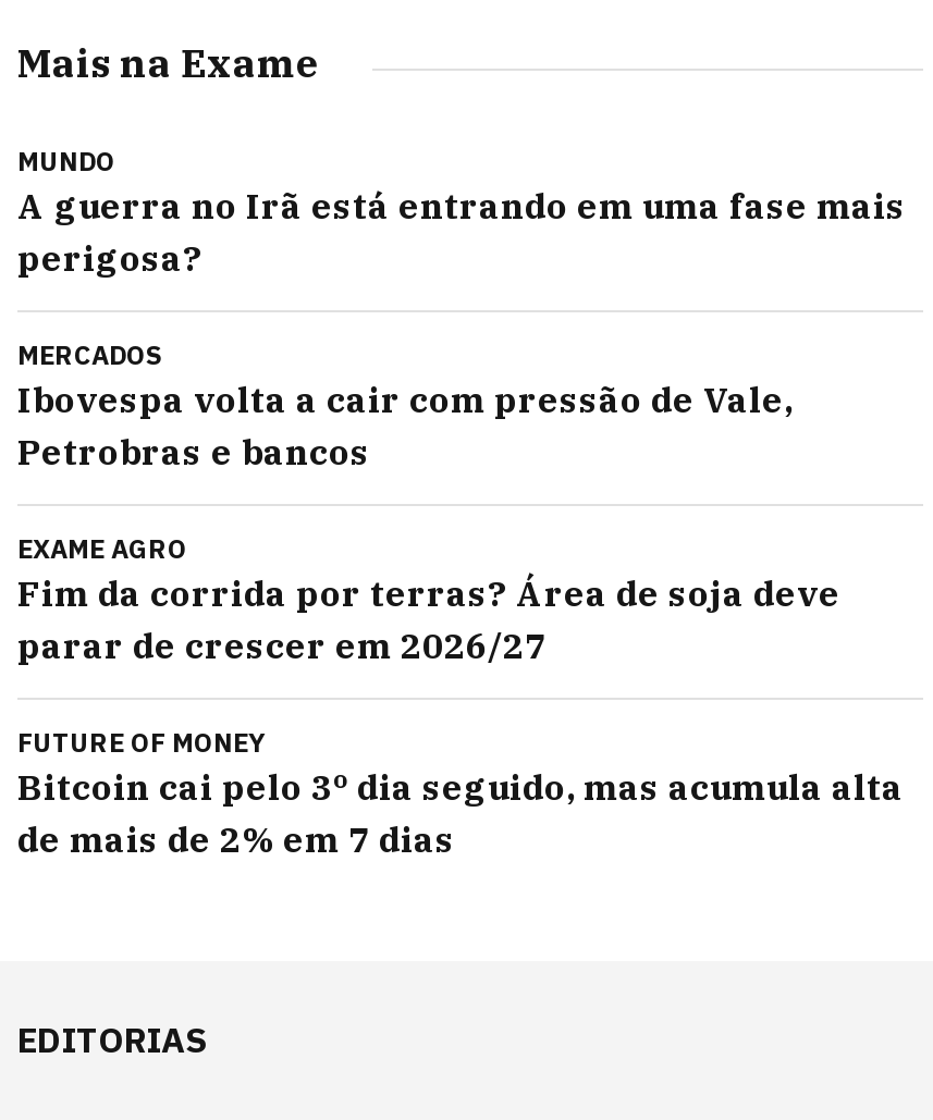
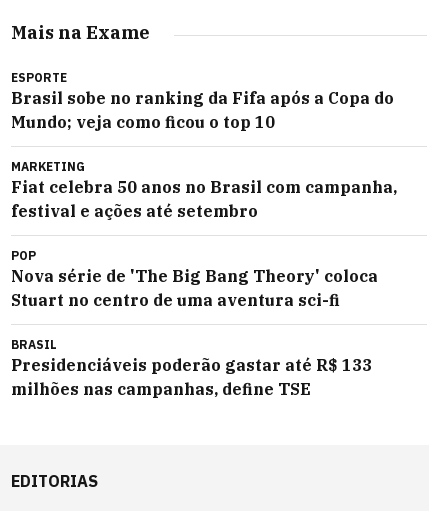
[17,145,906,280] MUNDO | A guerra no Irã está entrando em uma fase mais | perigosa? -> [11,70,394,132] ESPORTE | Brasil sobe no ranking da Fifa após a Copa do | Mundo; veja como ficou o top 10
[17,339,793,473] MERCADOS | Ibovespa volta a cair com pressão de Vale, | Petrobras e bancos -> [11,159,397,221] MARKETING | Fiat celebra 50 anos no Brasil com campanha, | festival e ações até setembro
[17,532,840,667] EXAME AGRO | Fim da corrida por terras? Área de soja deve | parar de crescer em 2026/27 -> [11,248,378,310] POP | Nova série de 'The Big Bang Theory' coloca | Stuart no centro de uma aventura sci-fi
[17,726,904,861] FUTURE OF MONEY | Bitcoin cai pelo 3º dia seguido, mas acumula alta | de mais de 2% em 7 dias -> [11,337,372,399] BRASIL | Presidenciáveis poderão gastar até R$ 133 | milhões nas campanhas, define TSE

